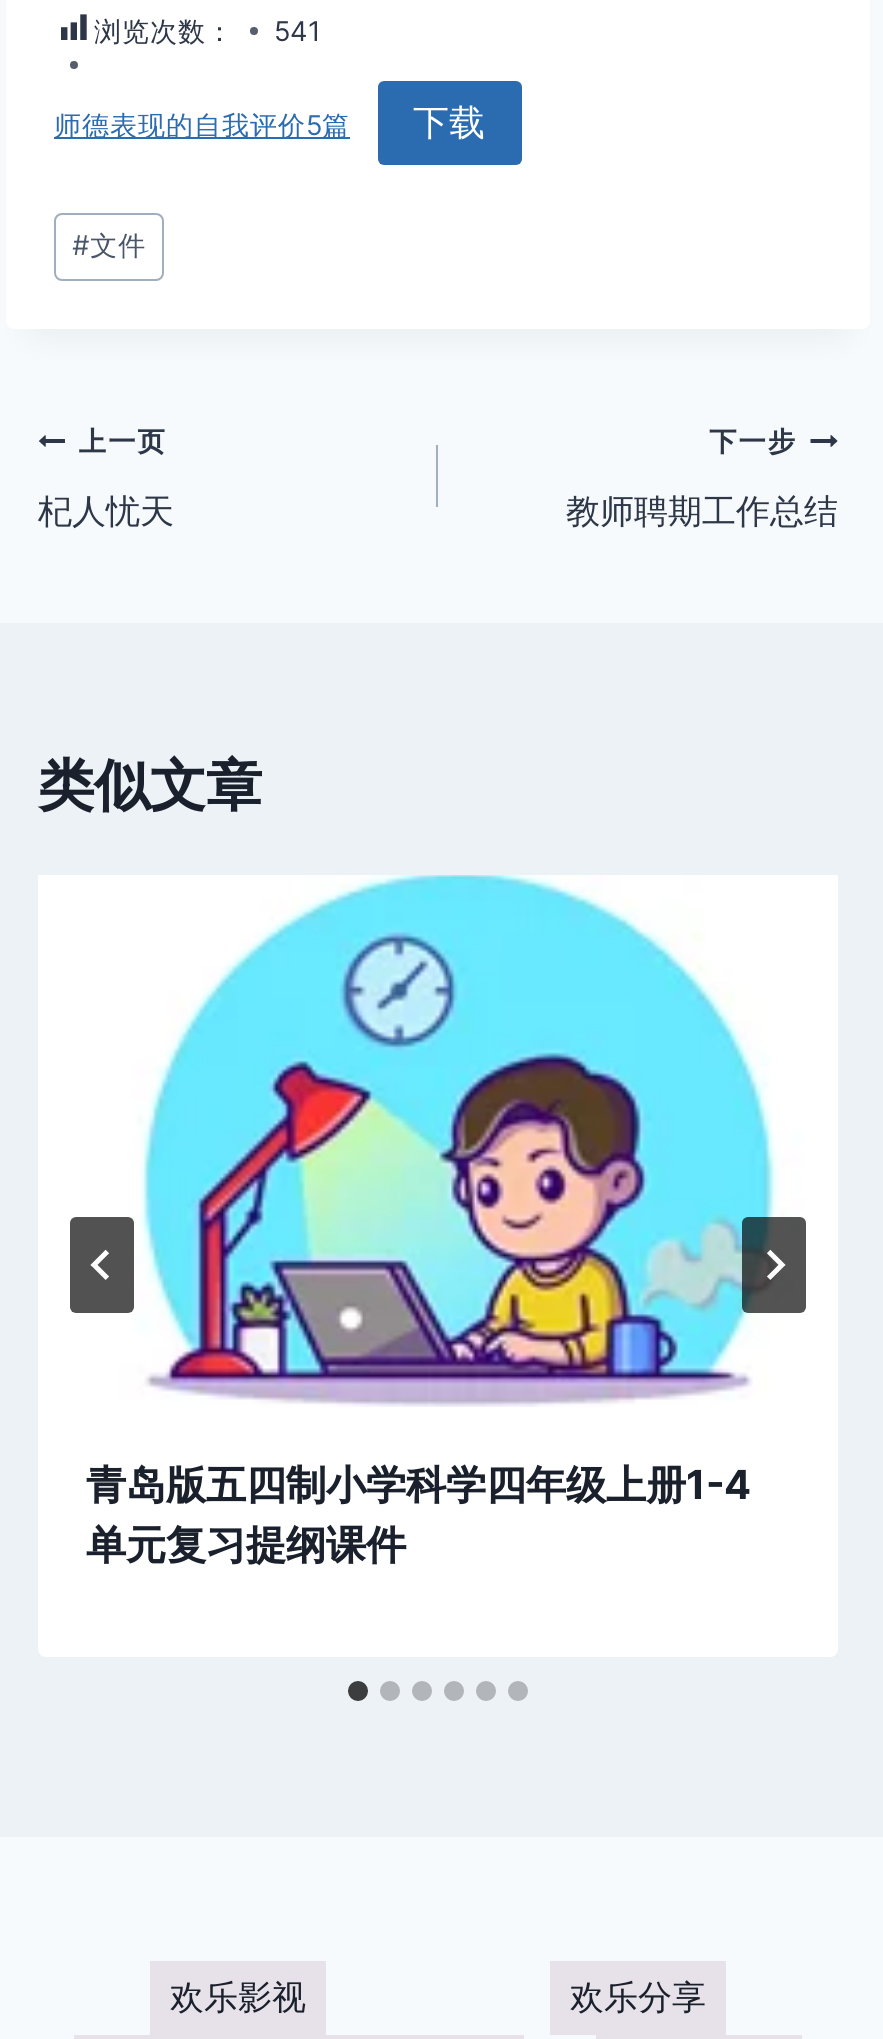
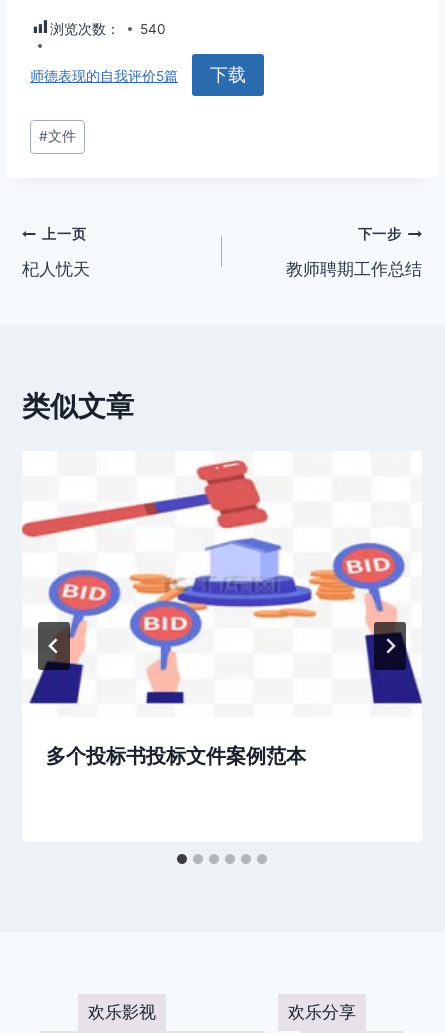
[94,15,320,47] 浏览次数： 541 -> [50,21,166,37] 浏览次数： 540
[38,873,838,1569] [image] | 青岛版五四制小学科学四年级上册1-4 | 单元复习提纲课件 -> [21,451,423,768] [image] | 多个投标书投标文件案例范本

